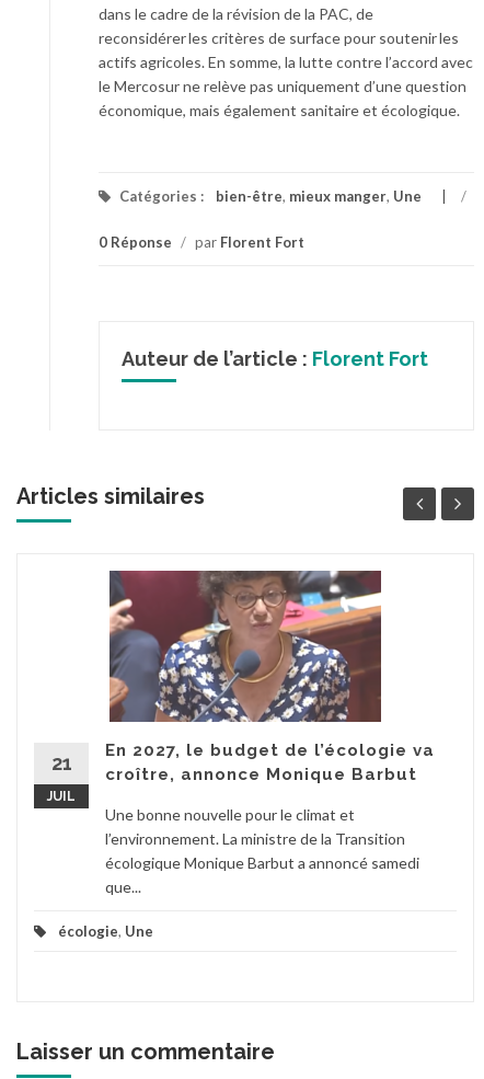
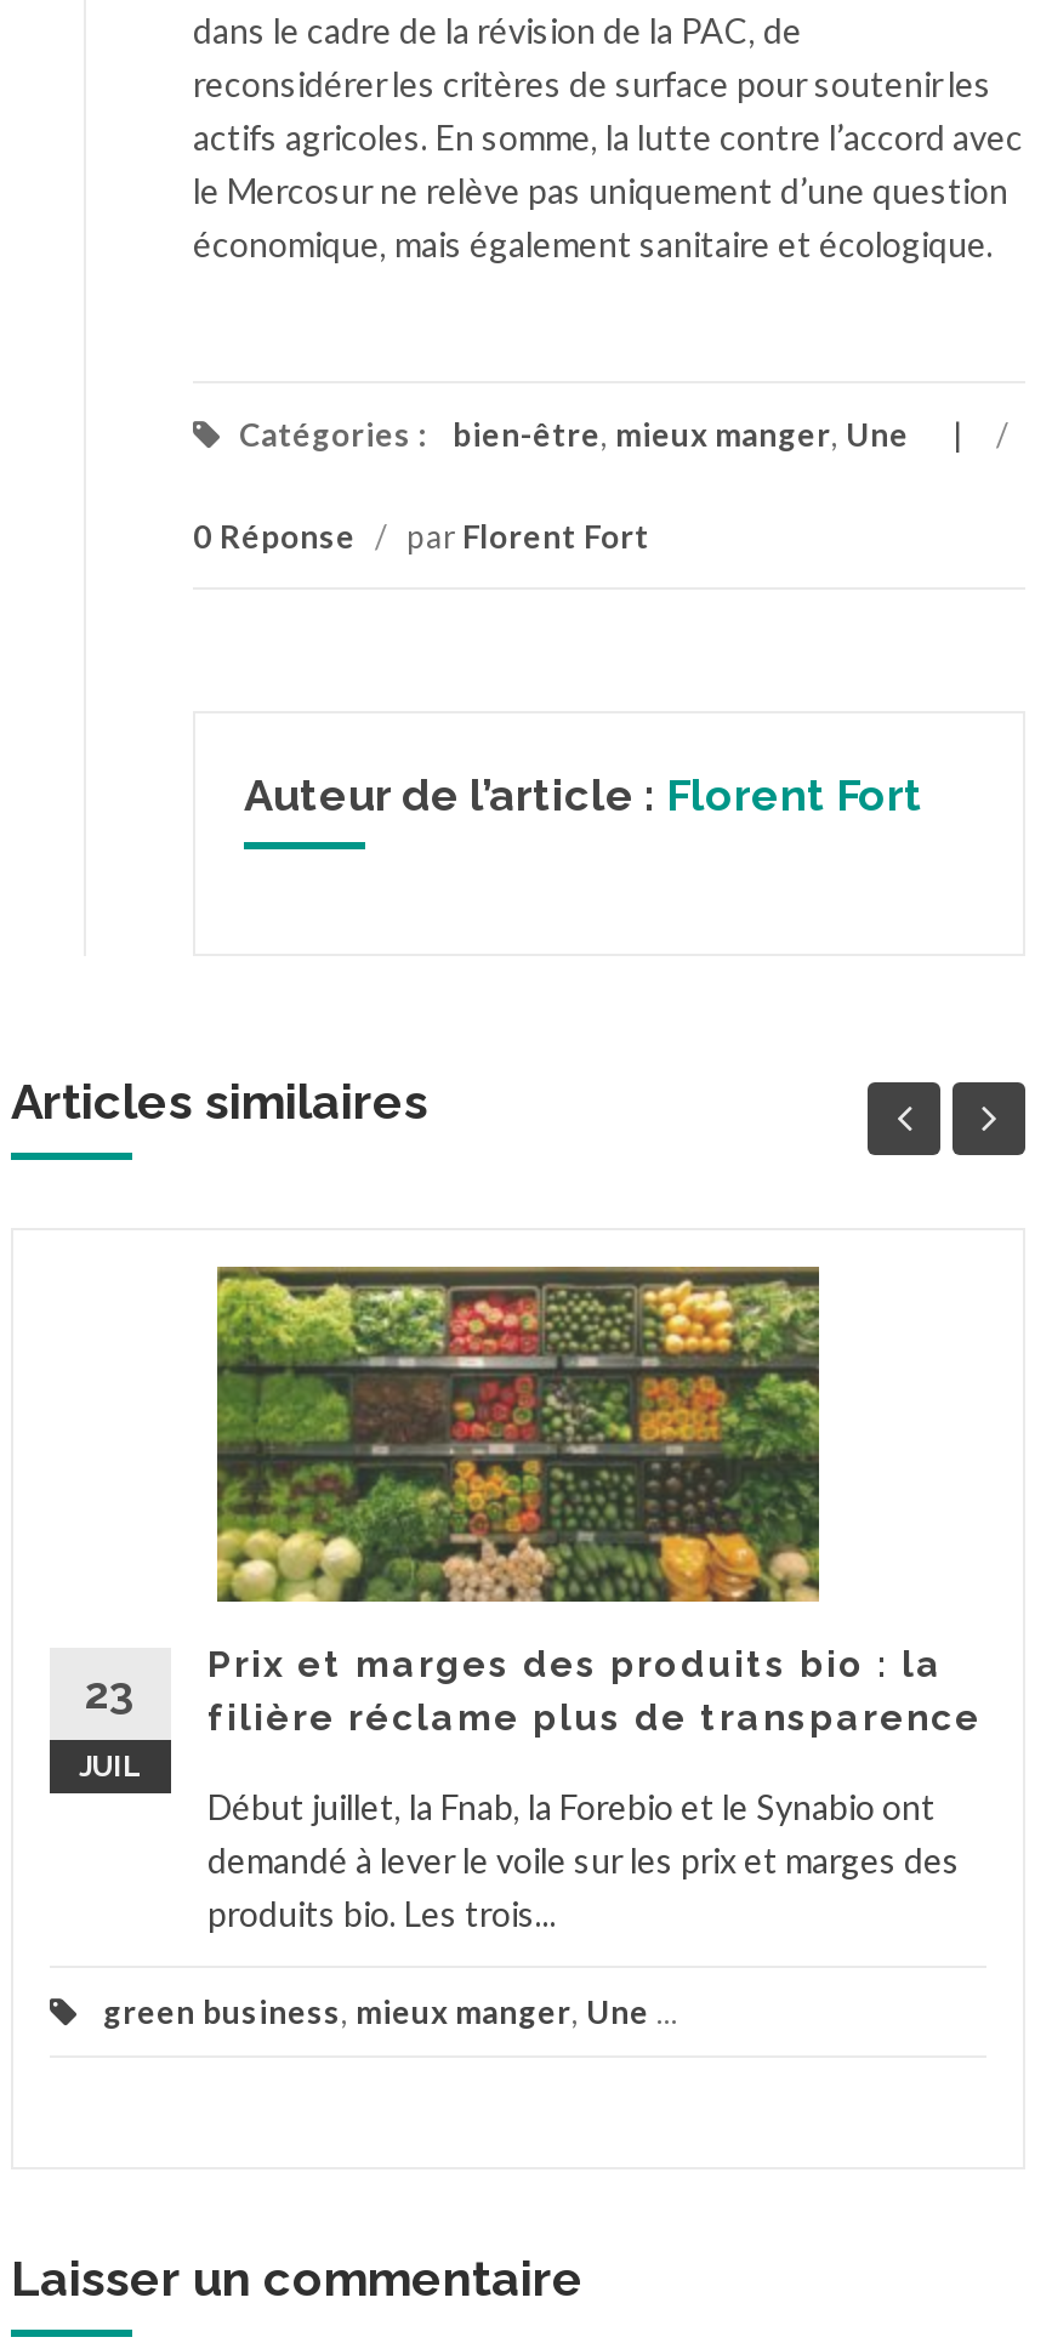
[105,570,435,785] [image] | En 2027, le budget de l’écologie va | croître, annonce Monique Barbut -> [207,1264,982,1739] [image] | Prix et marges des produits bio : la | filière réclame plus de transparence
[51,752,72,775] 21 -> [85,1666,136,1717] 23
[105,806,419,897] Une bonne nouvelle pour le climat et | l’environnement. La ministre de la Transition | écologique Monique Barbut a annoncé samedi | que... -> [207,1785,960,1933] Début juillet, la Fnab, la Forebio et le Synabio ont | demandé à lever le voile sur les prix et marges des | produits bio. Les trois...
[58,923,153,940] écologie, Une -> [103,1991,678,2030] green business, mieux manger, Une ...

